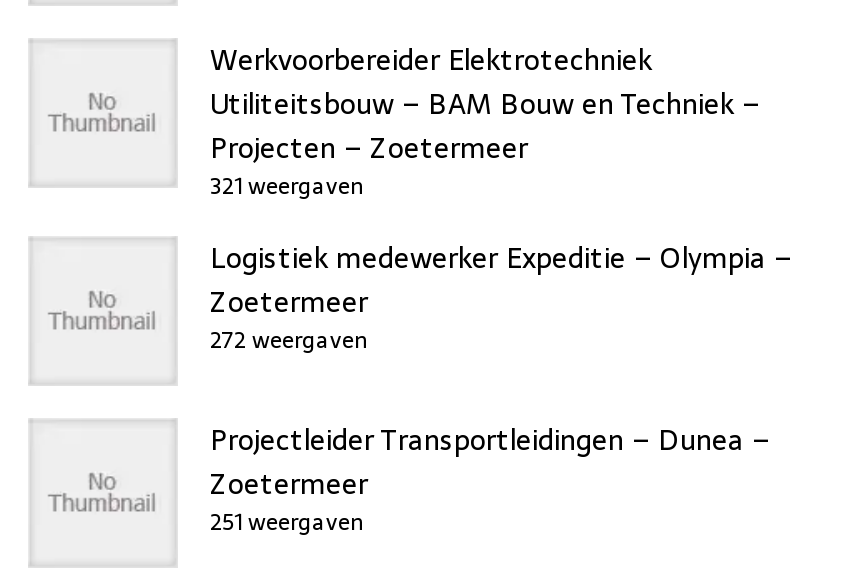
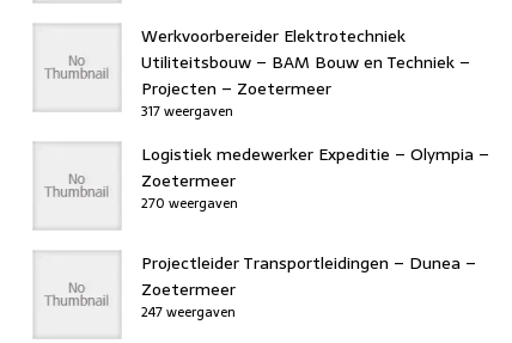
[210,168,364,204] 321 weergaven -> [141,100,233,122] 317 weergaven
[210,322,368,358] 272 weergaven -> [141,192,238,214] 270 weergaven
[210,504,364,540] 251 weergaven -> [141,301,236,323] 247 weergaven

